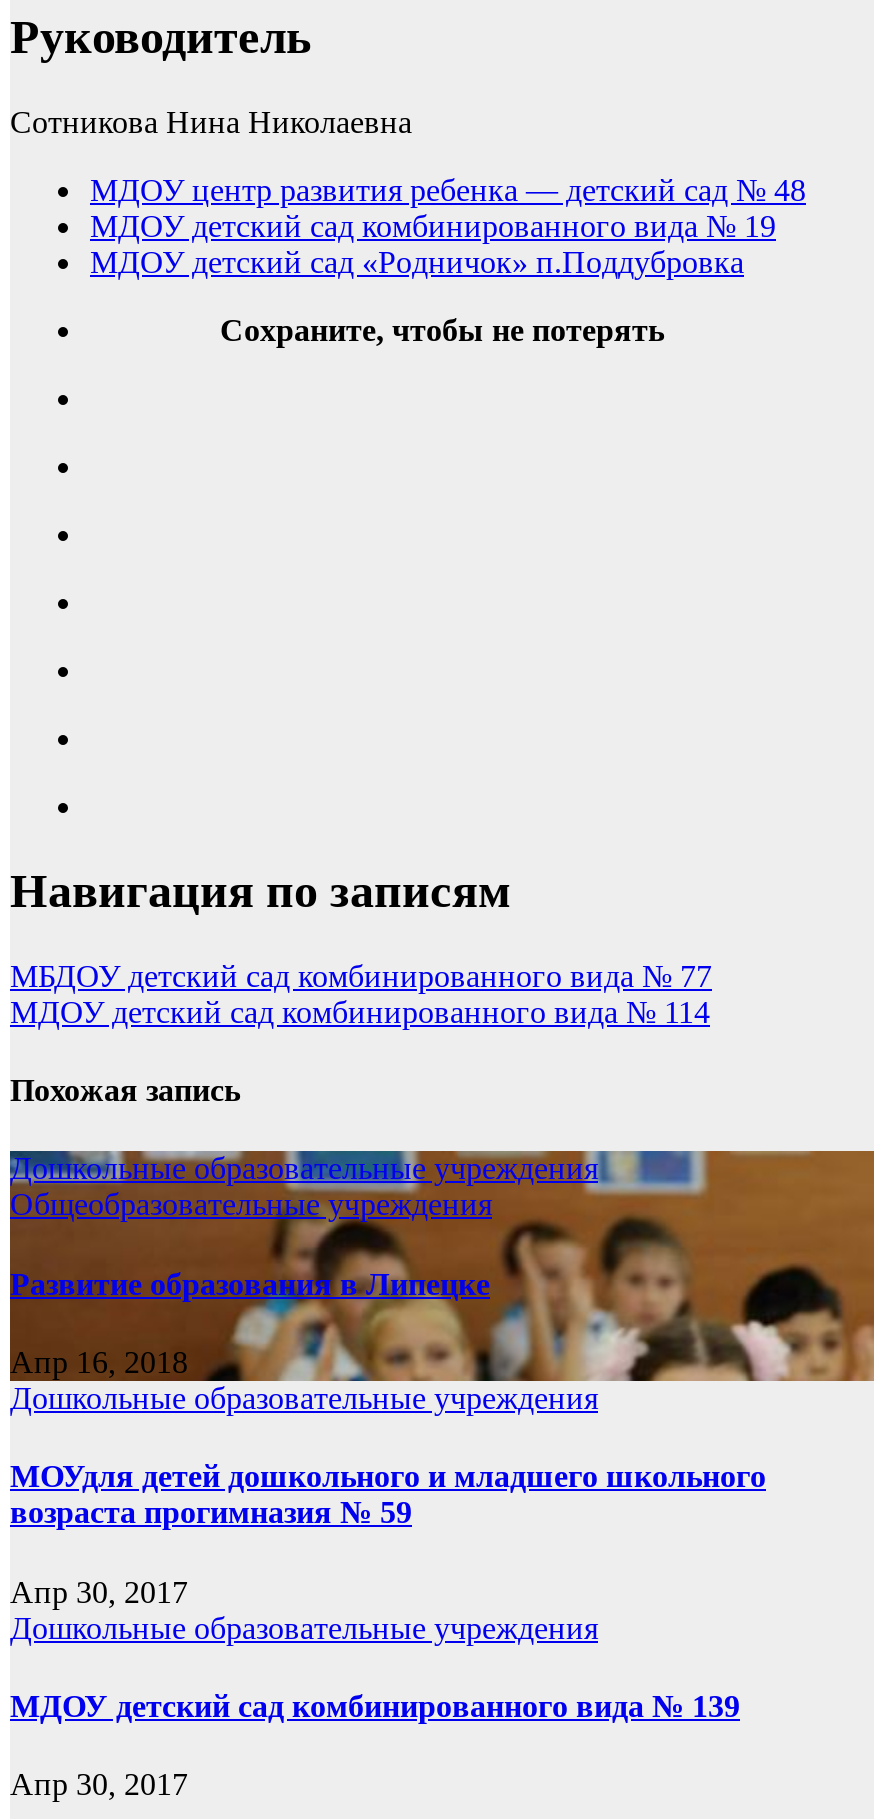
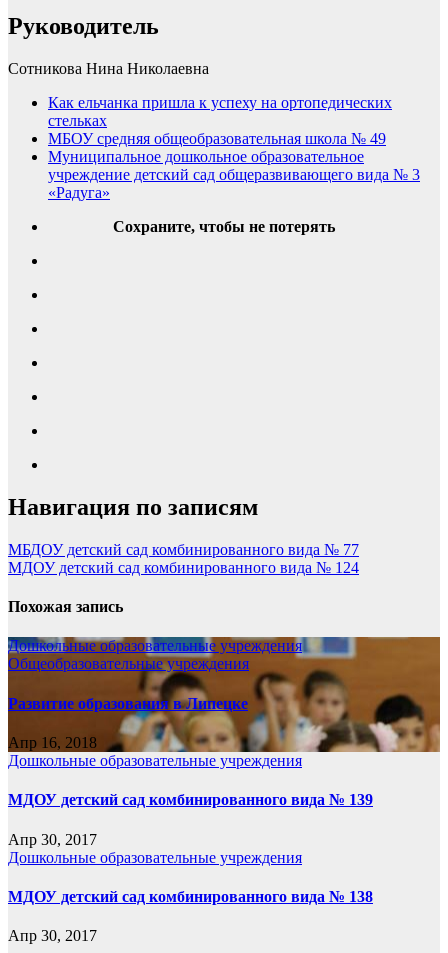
[90,173,806,279] МДОУ центр развития ребенка — детский сад № 48 | МДОУ детский сад комбинированного вида № 19 | МДОУ детский сад «Родничок» п.Поддубровка -> [48,94,420,201] Как ельчанка пришла к успеху на ортопедических | стельках | МБОУ средняя общеобразовательная школа № 49 | Муниципальное дошкольное образовательное | учреждение детский сад общеразвивающего вида № 3 | «Радуга»
moved [10,313,712,993] -> [8,218,359,558]: Сохраните, чтобы не потерять | Навигация по записям | МБДОУ детский сад комбинированного вида № 77
[10,995,710,1029] МДОУ детский сад комбинированного вида № 114 -> [8,559,359,576] МДОУ детский сад комбинированного вида № 124
moved [10,1073,876,1415] -> [8,598,441,769]: [image] | Похожая запись | Общеобразовательные учреждения | Апр 16, 2018 | Дошкольные образовательные учреждения
[10,1460,766,1530] МОУдля детей дошкольного и младшего школьного | возраста прогимназия № 59 -> none
none -> [8,888,373,905] МДОУ детский сад комбинированного вида № 138
moved [10,1689,740,1723] -> [8,791,373,808]: МДОУ детский сад комбинированного вида № 139

